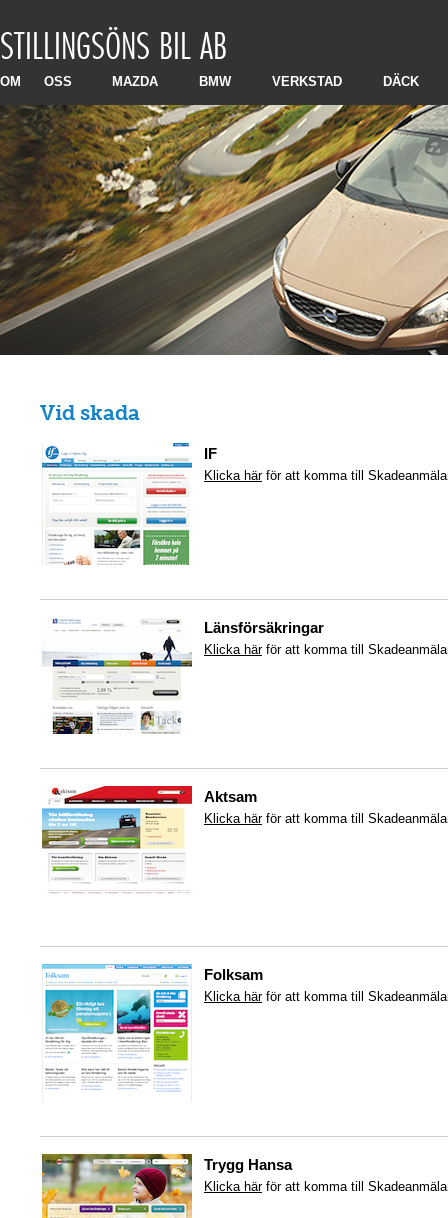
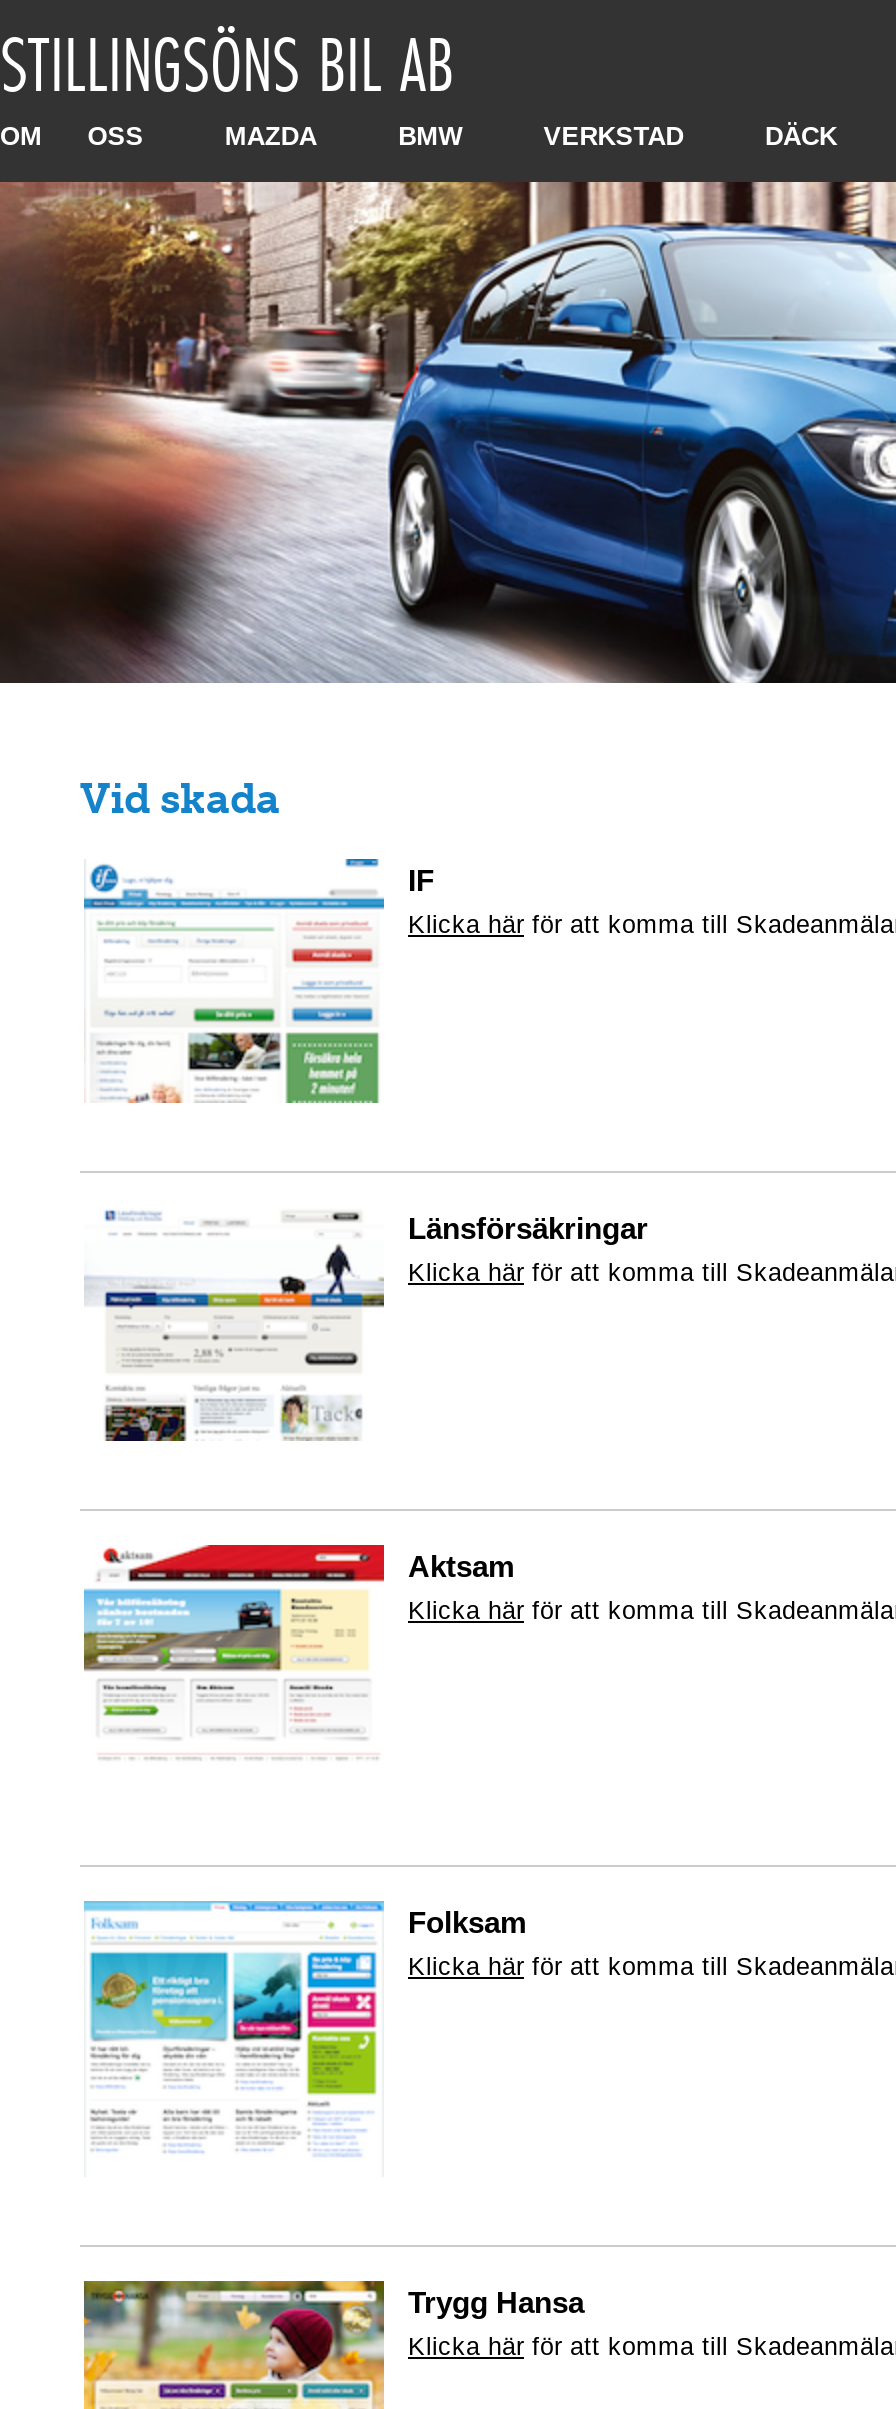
[3,104,445,356] [image] -> [6,179,890,685] [image]

